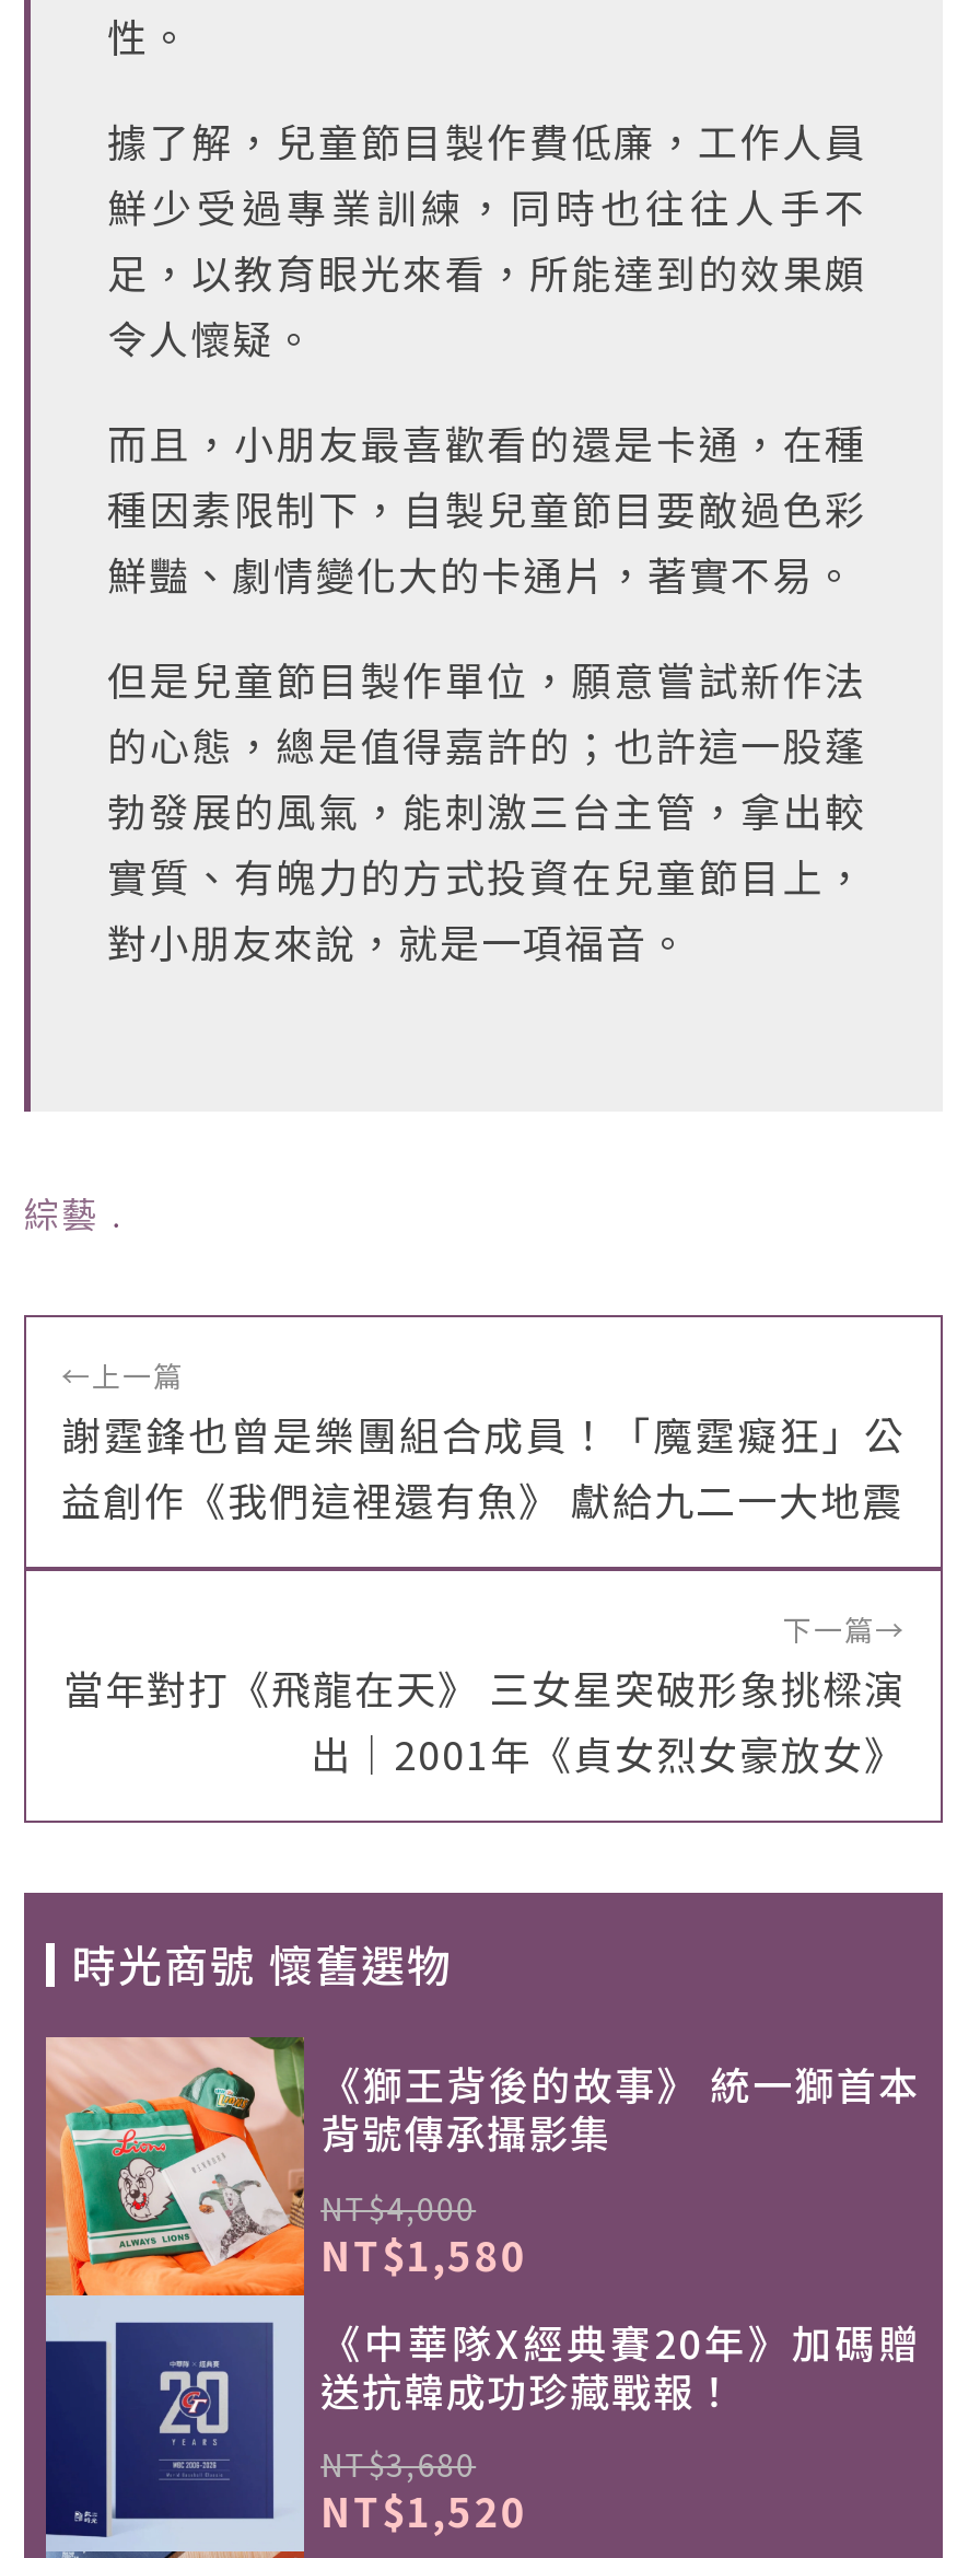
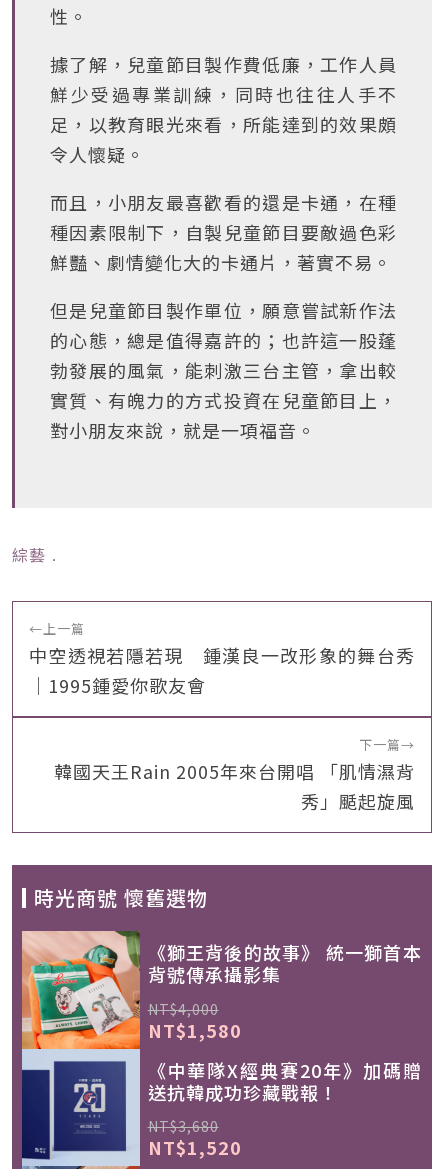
[61,1405,906,1527] 謝霆鋒也曾是樂團組合成員！「魔霆癡狂」公 | 益創作《我們這裡還有魚》 獻給九二一大地震 -> [29,642,415,698] 中空透視若隱若現 鍾漢良一改形象的舞台秀 | ｜1995鍾愛你歌友會
[63,1659,906,1781] 當年對打《飛龍在天》 三女星突破形象挑樑演 | 出｜2001年《貞女烈女豪放女》 -> [54,758,415,814] 韓國天王Rain 2005年來台開唱 「肌情濕背 | 秀」颳起旋風

